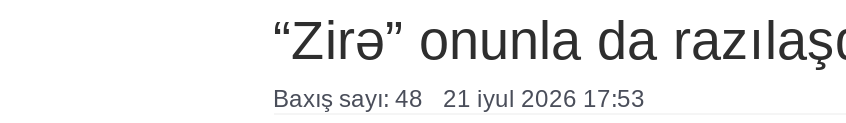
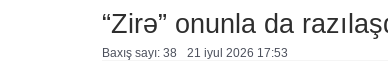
[273,85,645,113] Baxış sayı: 48 21 i̇yul 2026 17:53 -> [101,46,287,60] Baxış sayı: 38 21 i̇yul 2026 17:53

